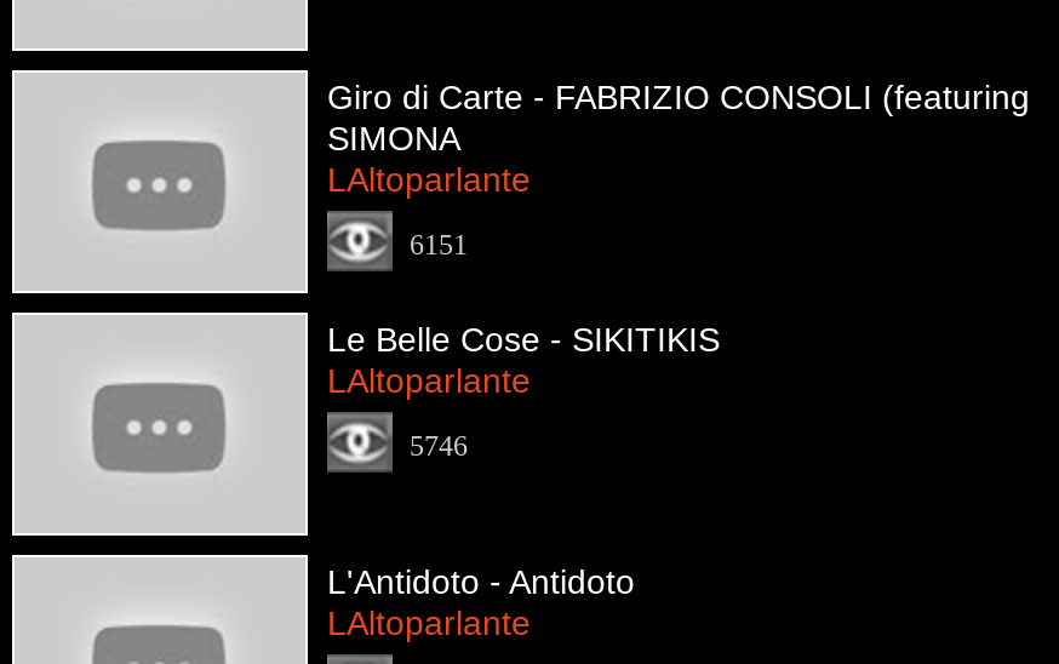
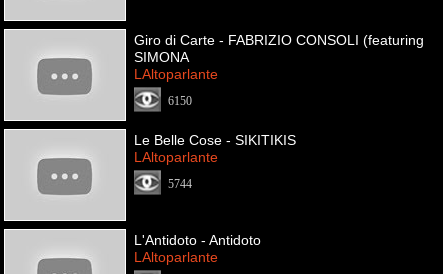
[410,228,468,262] 6151 -> [168,94,192,108] 6150
[410,429,468,463] 5746 -> [168,177,192,191] 5744

